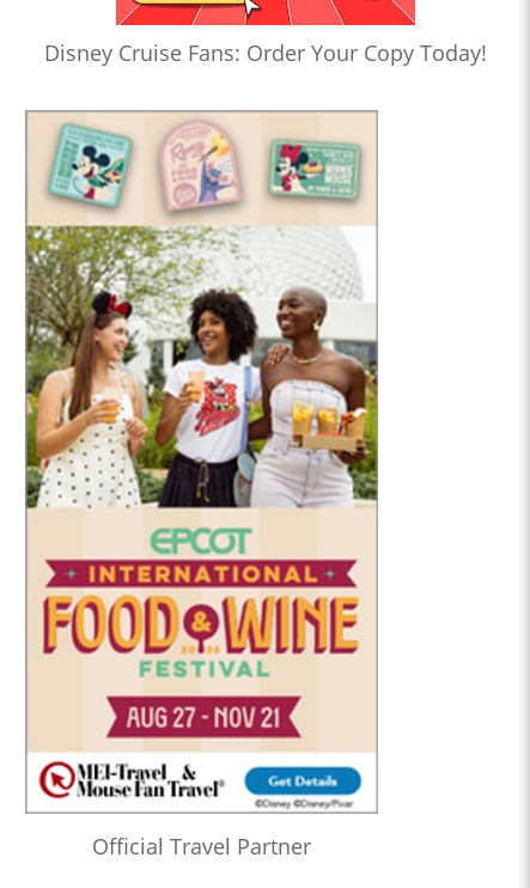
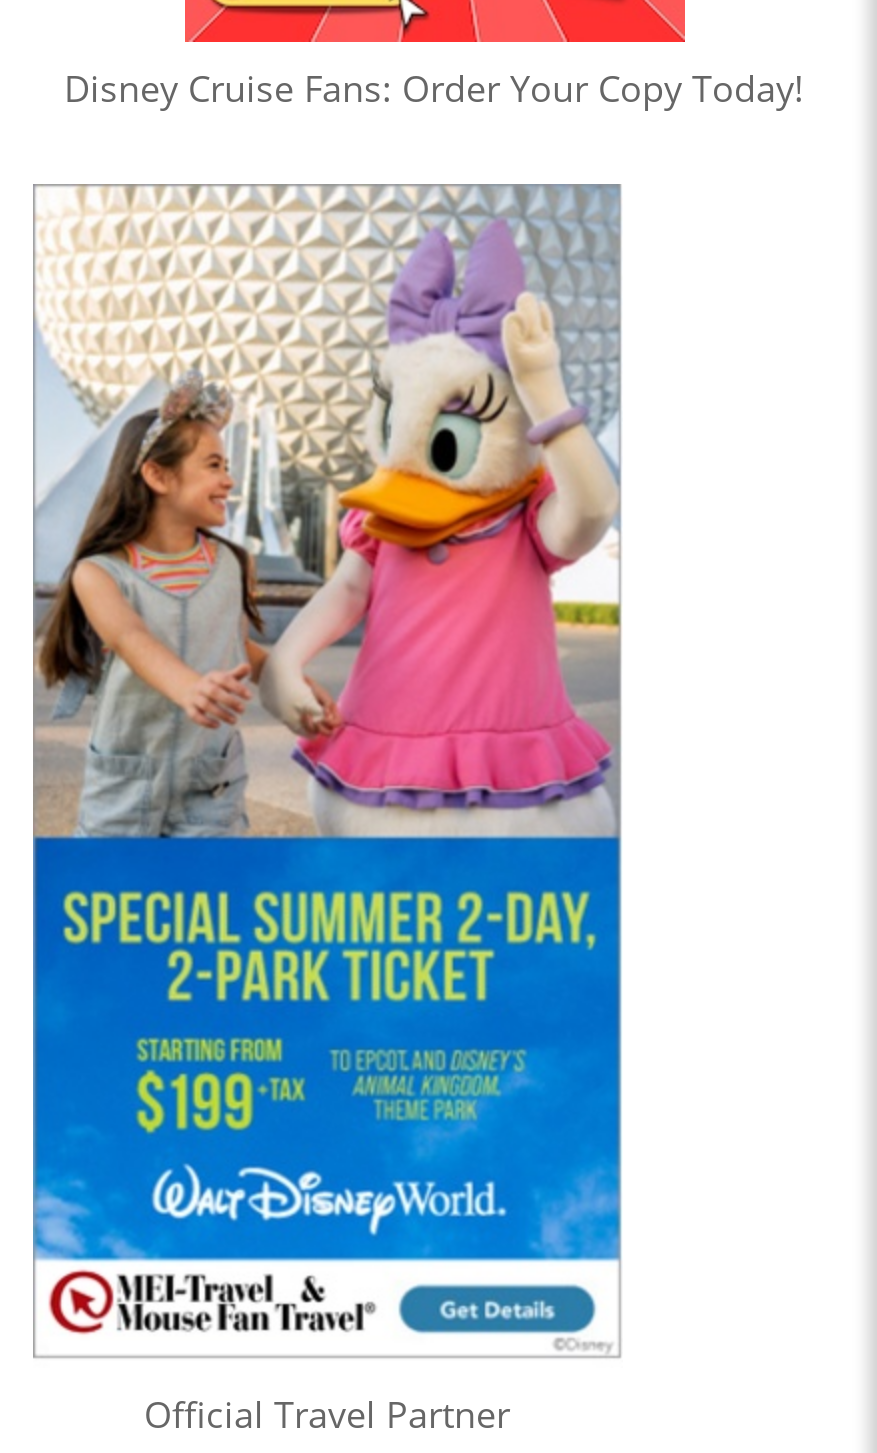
[25,111,378,809] [image] -> [33,186,623,1350] [image]

